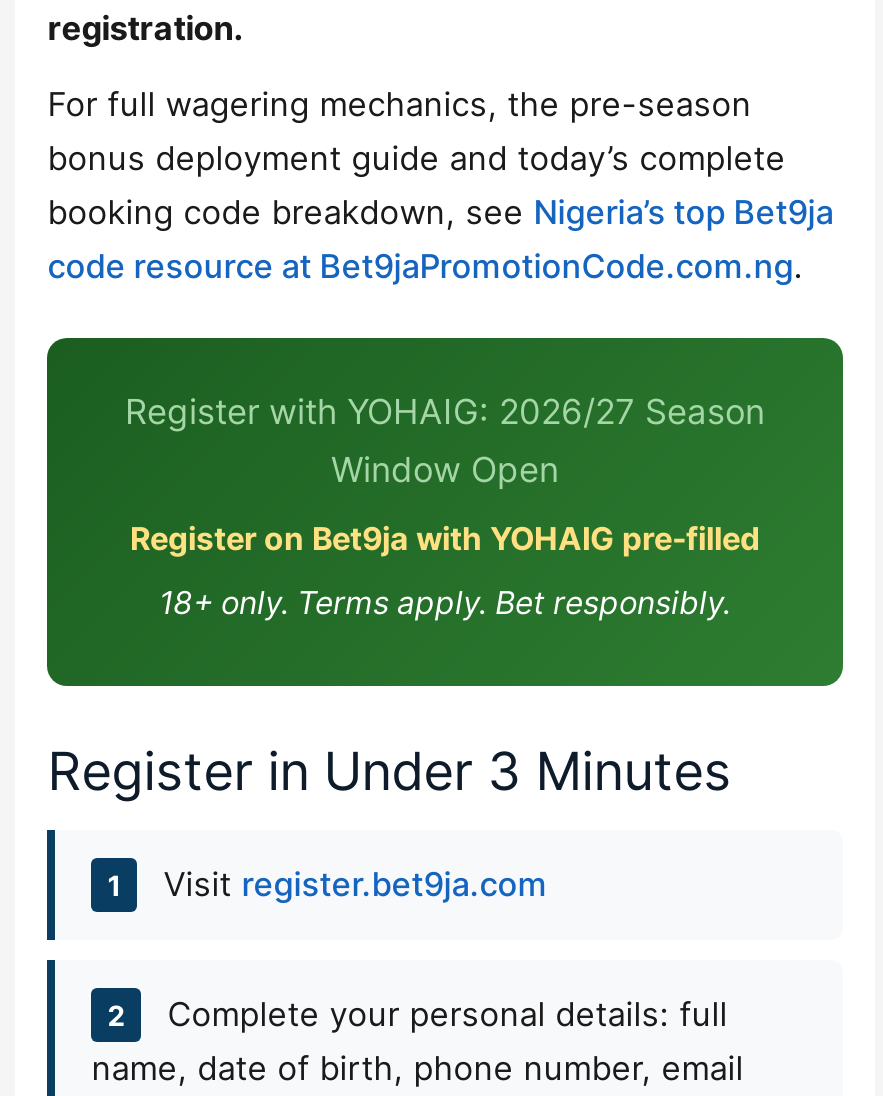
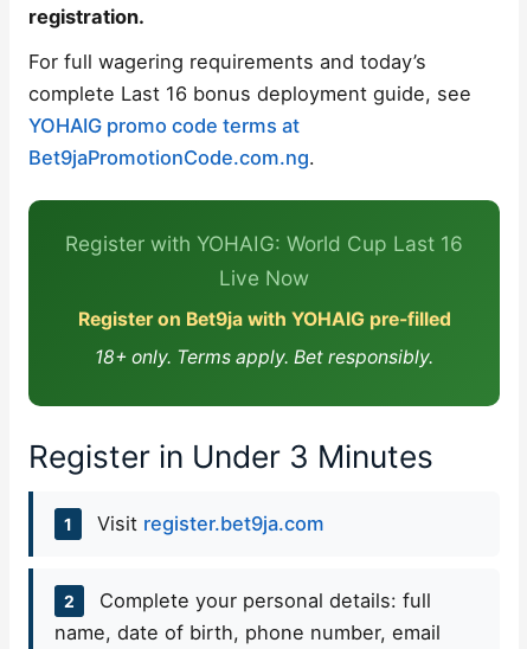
[48,84,834,286] For full wagering mechanics, the pre-season | bonus deployment guide and today’s complete | booking code breakdown, see Nigeria’s top Bet9ja | code resource at Bet9jaPromotionCode.com.ng. -> [29,50,472,169] For full wagering requirements and today’s | complete Last 16 bonus deployment guide, see | YOHAIG promo code terms at | Bet9jaPromotionCode.com.ng.
[125,390,765,490] Register with YOHAIG: 2026/27 Season | Window Open -> [65,231,463,290] Register with YOHAIG: World Cup Last 16 | Live Now

